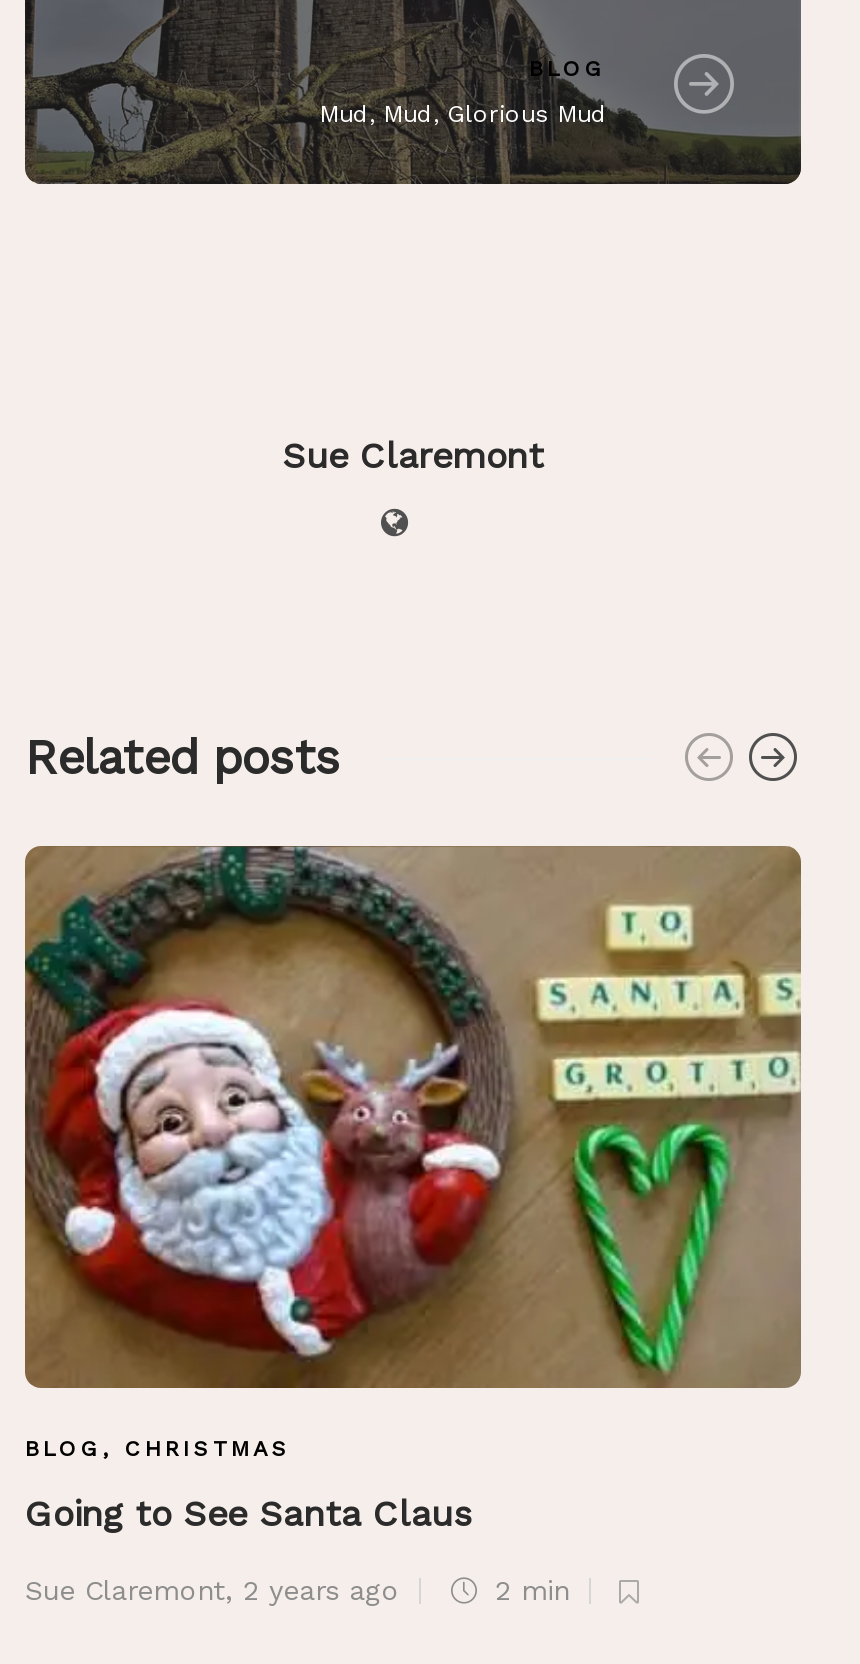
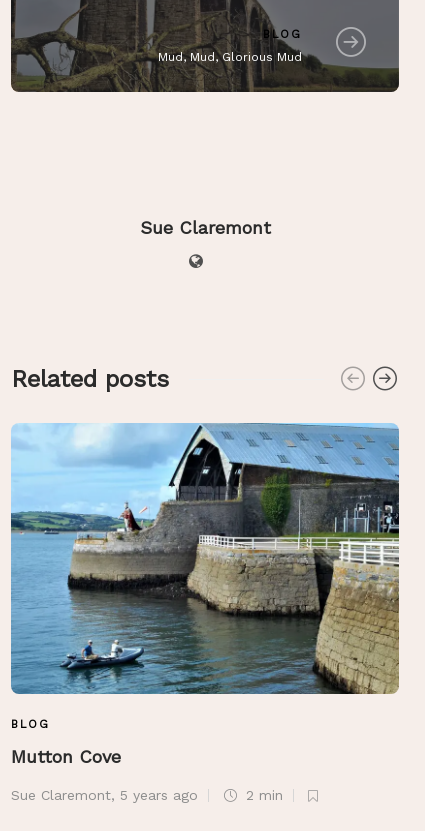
[23,844,803,1462] [image] | BLOG, CHRISTMAS -> [10,422,400,731] [image] | BLOG
[25,1492,485,1534] Going to See Santa Claus -> [11,746,127,767] Mutton Cove
[25,1574,399,1606] Sue Claremont, 2 years ago -> [11,787,198,803] Sue Claremont, 5 years ago

